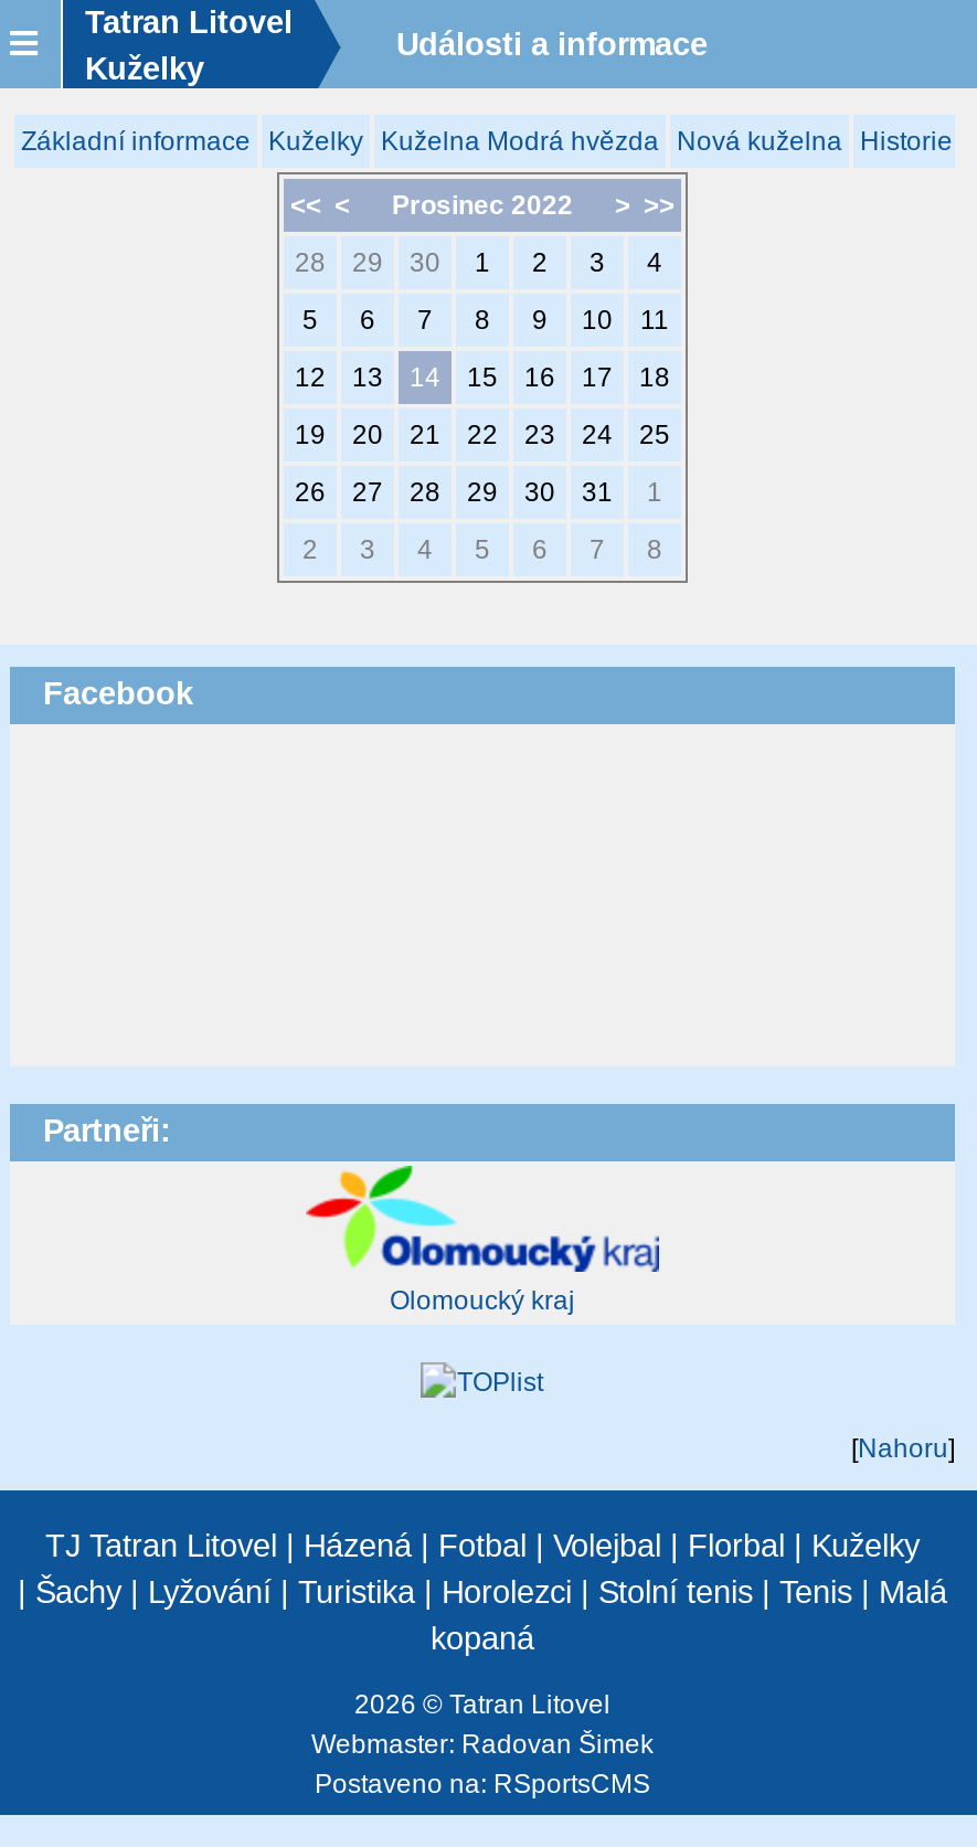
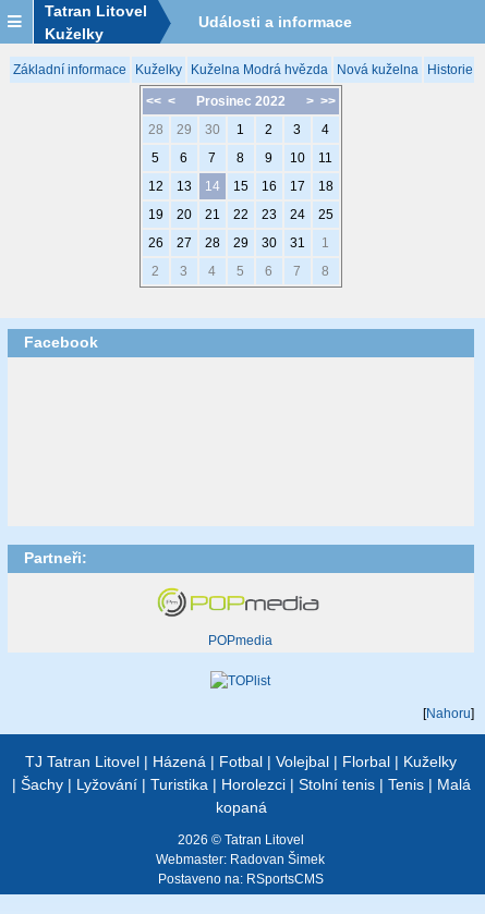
[306,1164,661,1316] [image] | Olomoucký kraj -> [155,574,328,648] [image] | POPmedia

